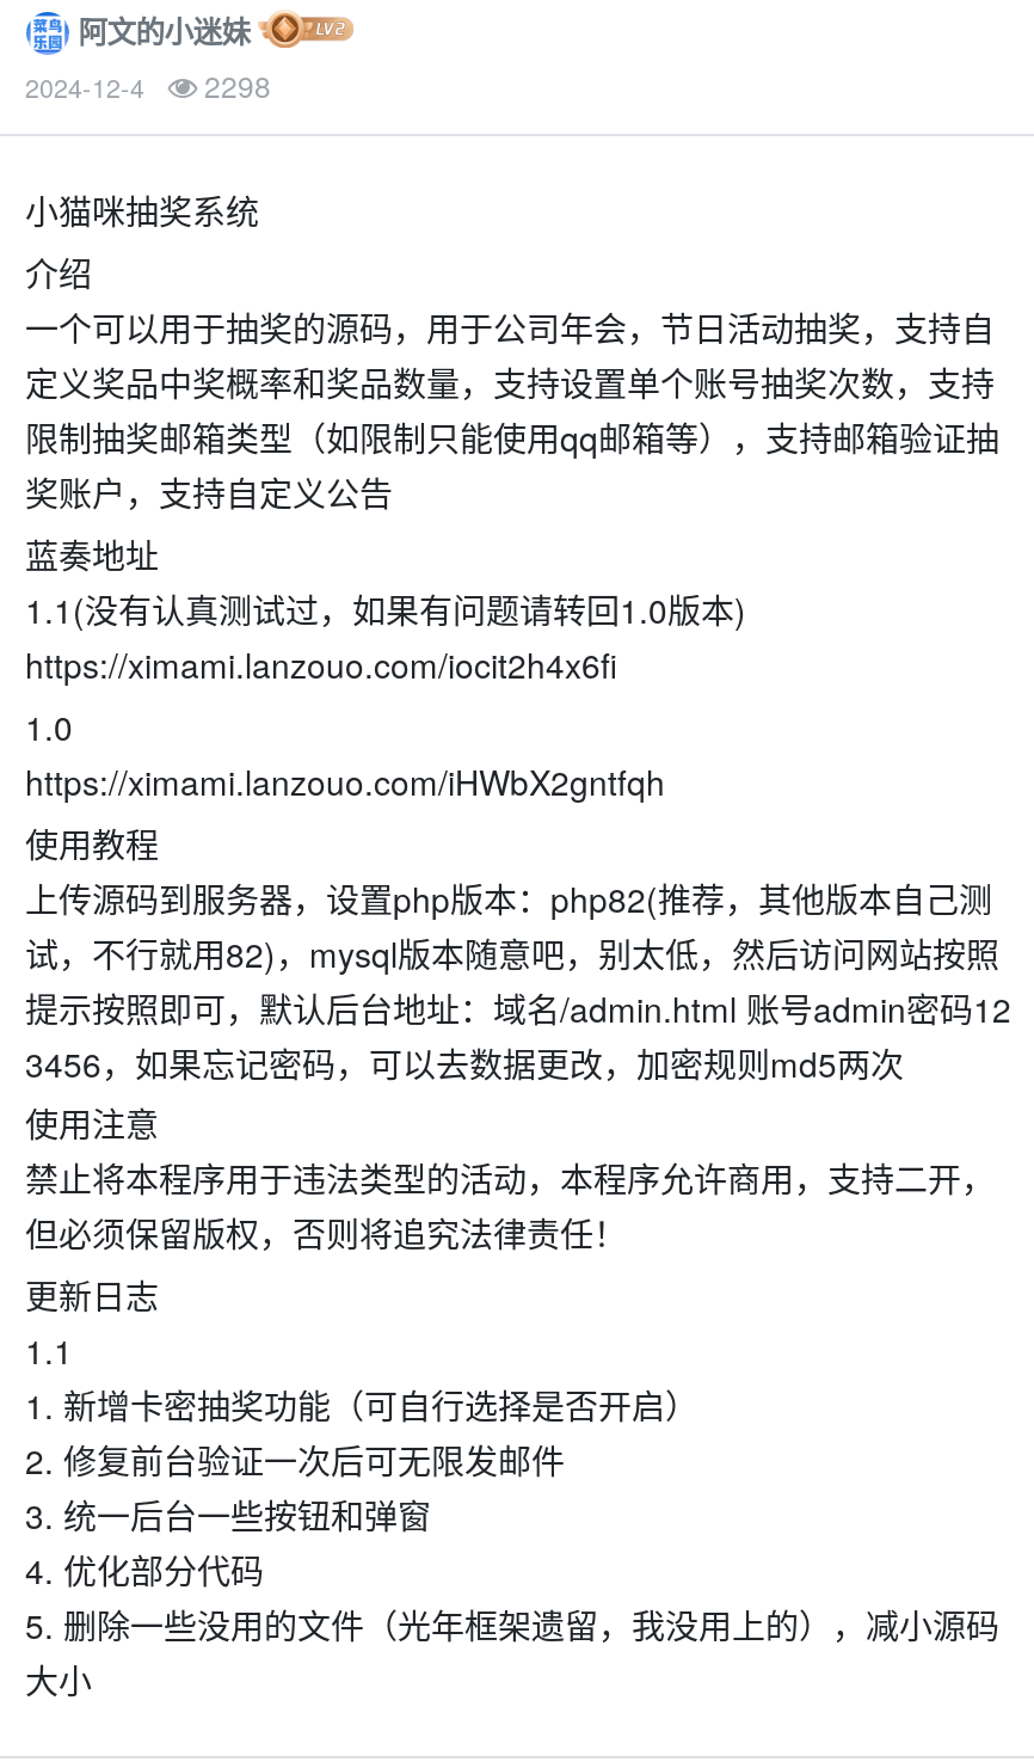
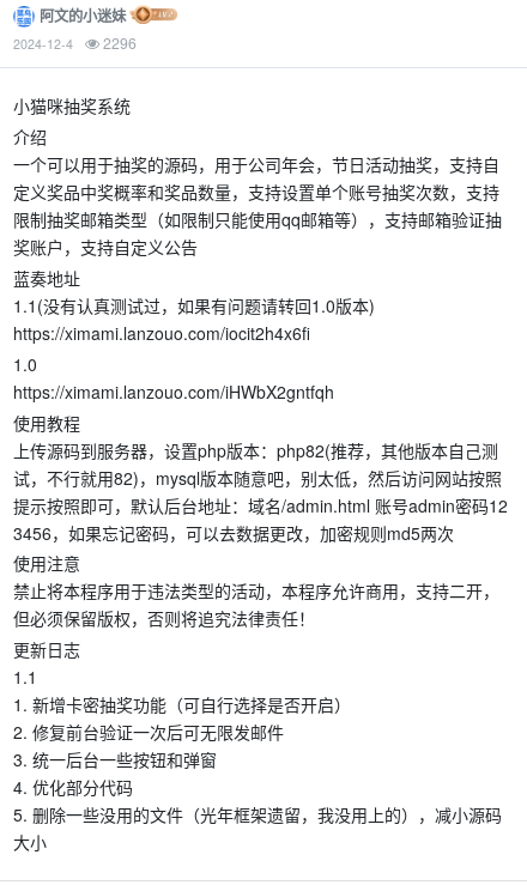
[25,64,271,104] 2024-12-4 2298 -> [13,32,136,52] 2024-12-4 2296

